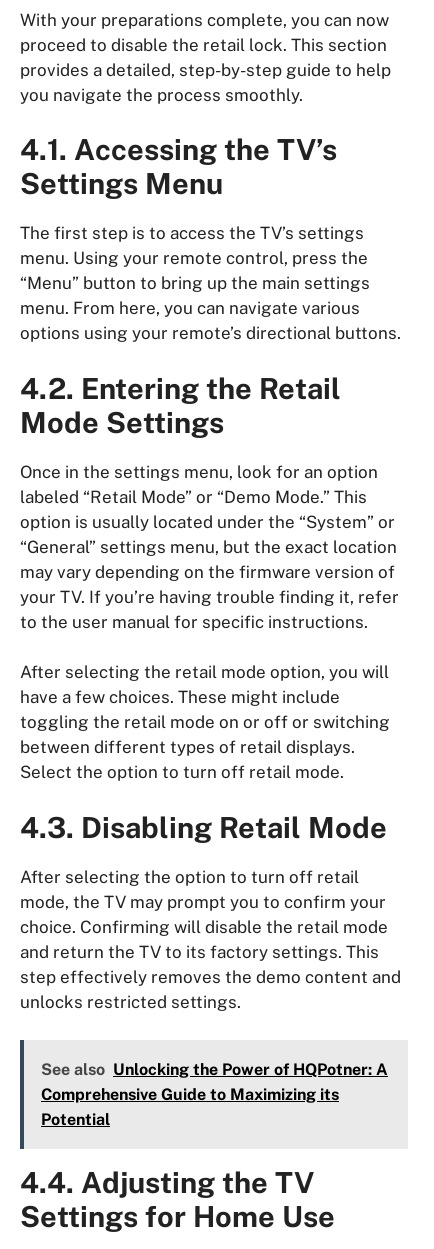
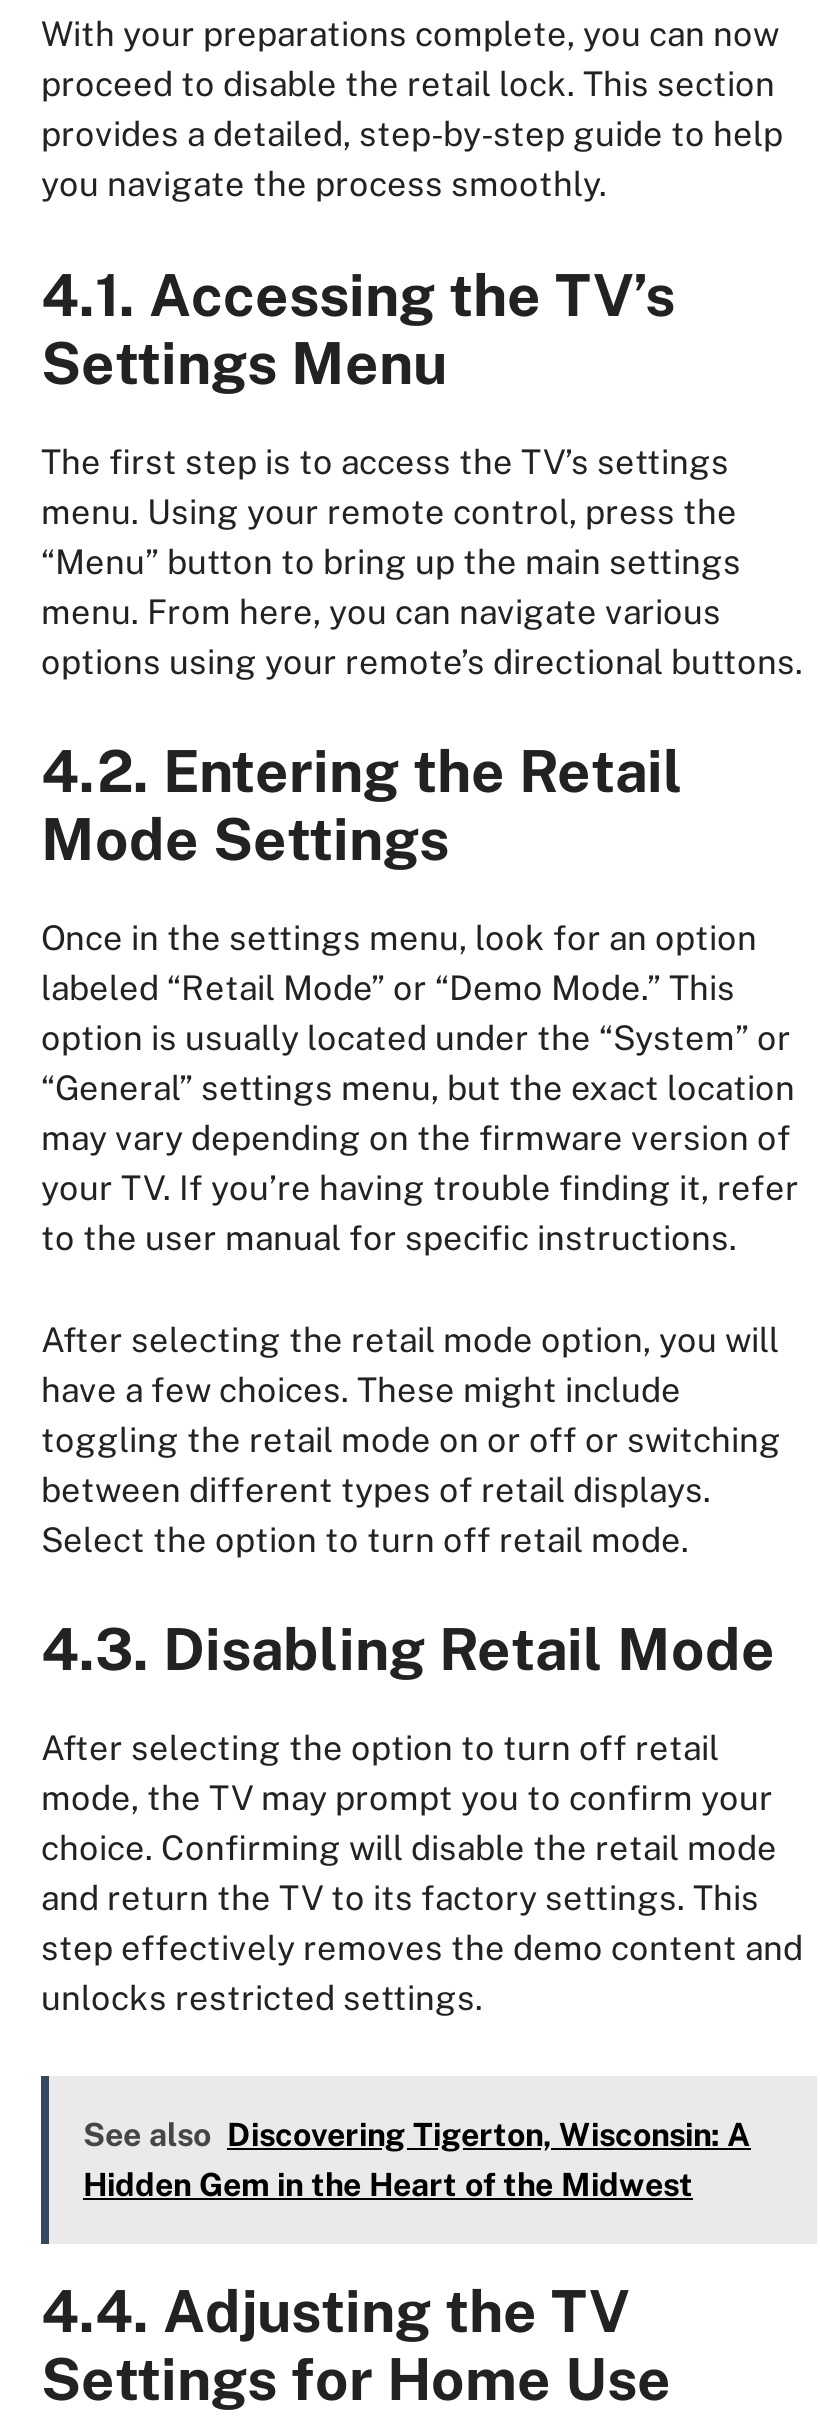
[41,1060,388,1129] See also Unlocking the Power of HQPotner: A | Comprehensive Guide to Maximizing its | Potential -> [83,2115,751,2203] See also Discovering Tigerton, Wisconsin: A | Hidden Gem in the Heart of the Midwest

